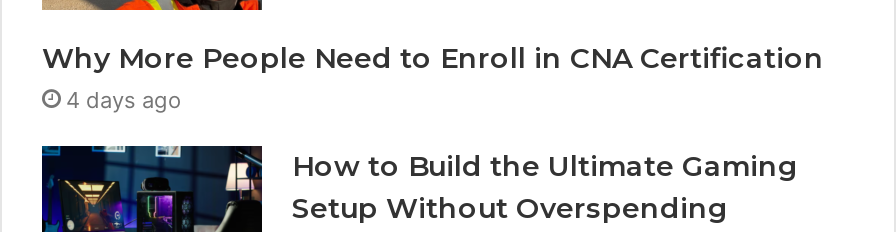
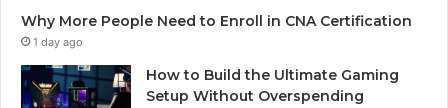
[66,85,182,113] 4 days ago -> [33,35,83,49] 1 day ago

